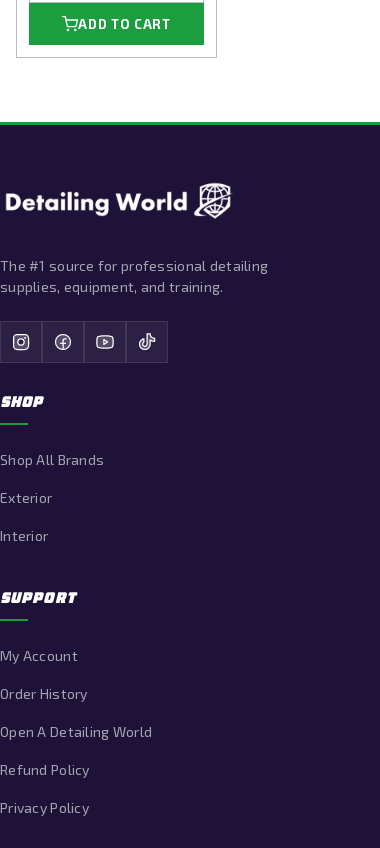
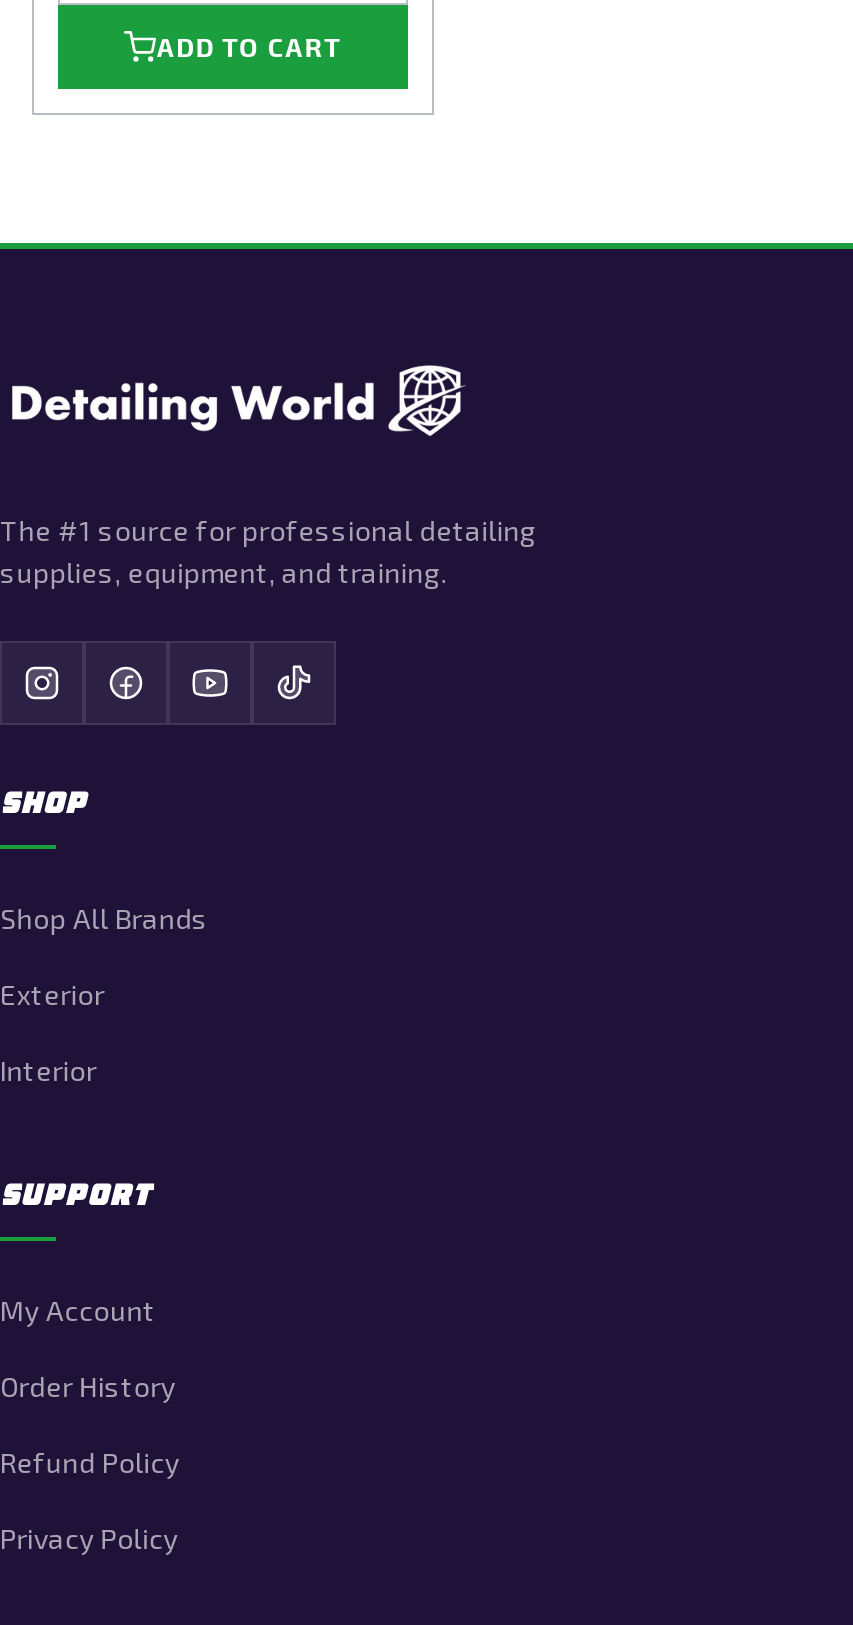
[0,723,152,740] Open A Detailing World -> none

